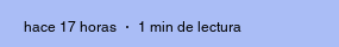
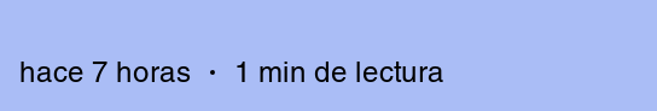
[24,19,241,35] hace 17 horas 1 min de lectura -> [19,55,444,89] hace 7 horas 1 min de lectura

